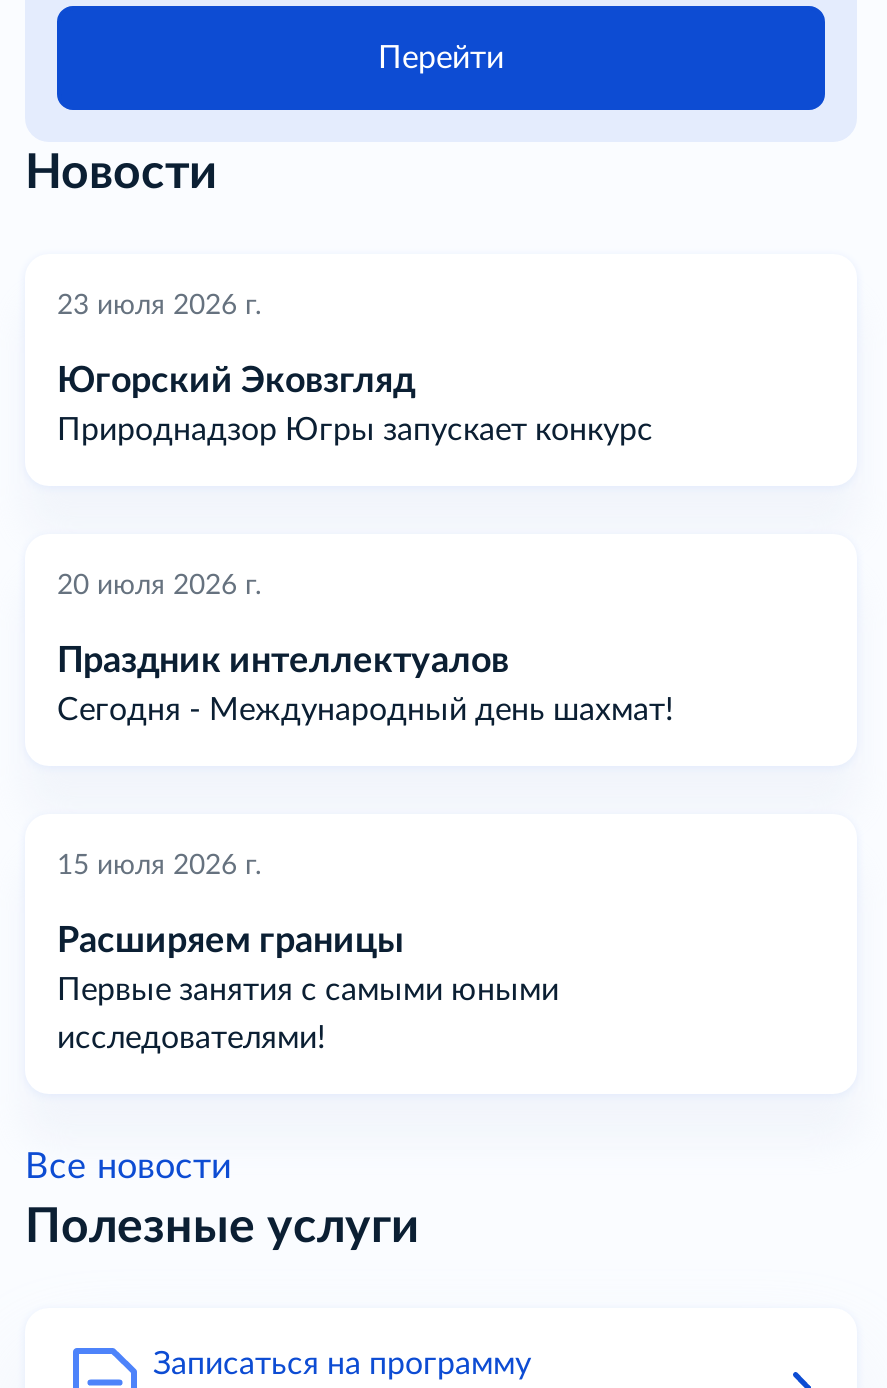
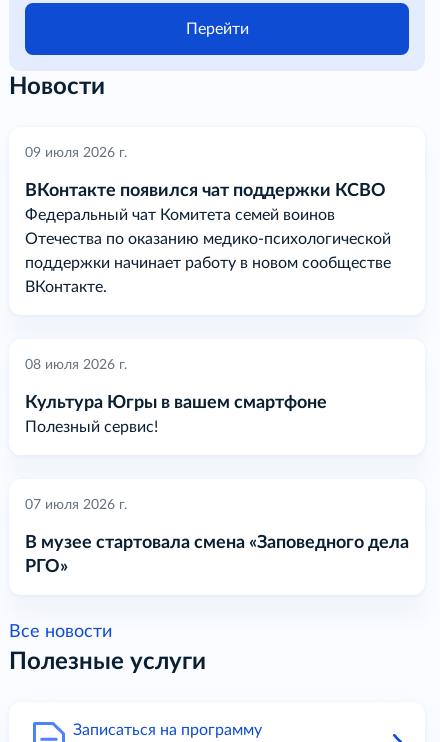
[57,291,653,445] 23 июля 2026 г. | Югорский Эковзгляд | Природнадзор Югры запускает конкурс -> [25,146,391,295] 09 июля 2026 г. | ВКонтакте появился чат поддержки КСВО | Федеральный чат Комитета семей воинов | Отечества по оказанию медико-психологической | поддержки начинает работу в новом сообществе | ВКонтакте.
[57,571,673,725] 20 июля 2026 г. | Праздник интеллектуалов | Сегодня - Международный день шахмат! -> [25,358,327,435] 08 июля 2026 г. | Культура Югры в вашем смартфоне | Полезный сервис!
[57,851,559,1053] 15 июля 2026 г. | Расширяем границы | Первые занятия с самыми юными | исследователями! -> [25,498,409,576] 07 июля 2026 г. | В музее стартовала смена «Заповедного дела | РГО»

